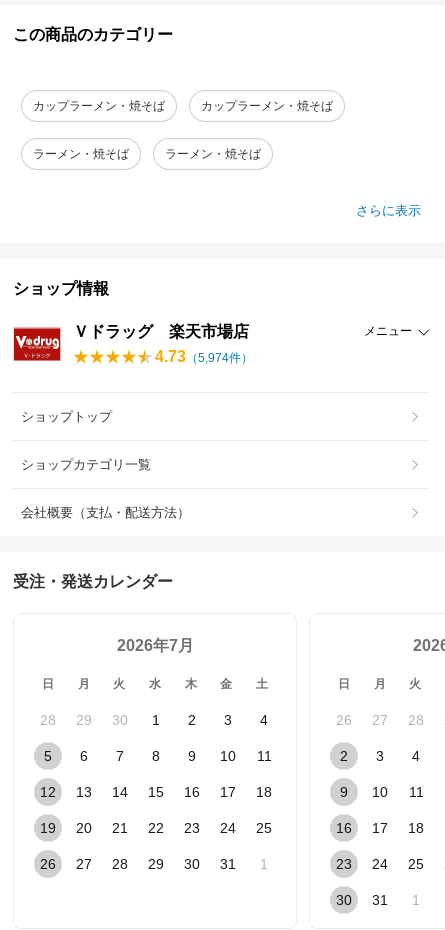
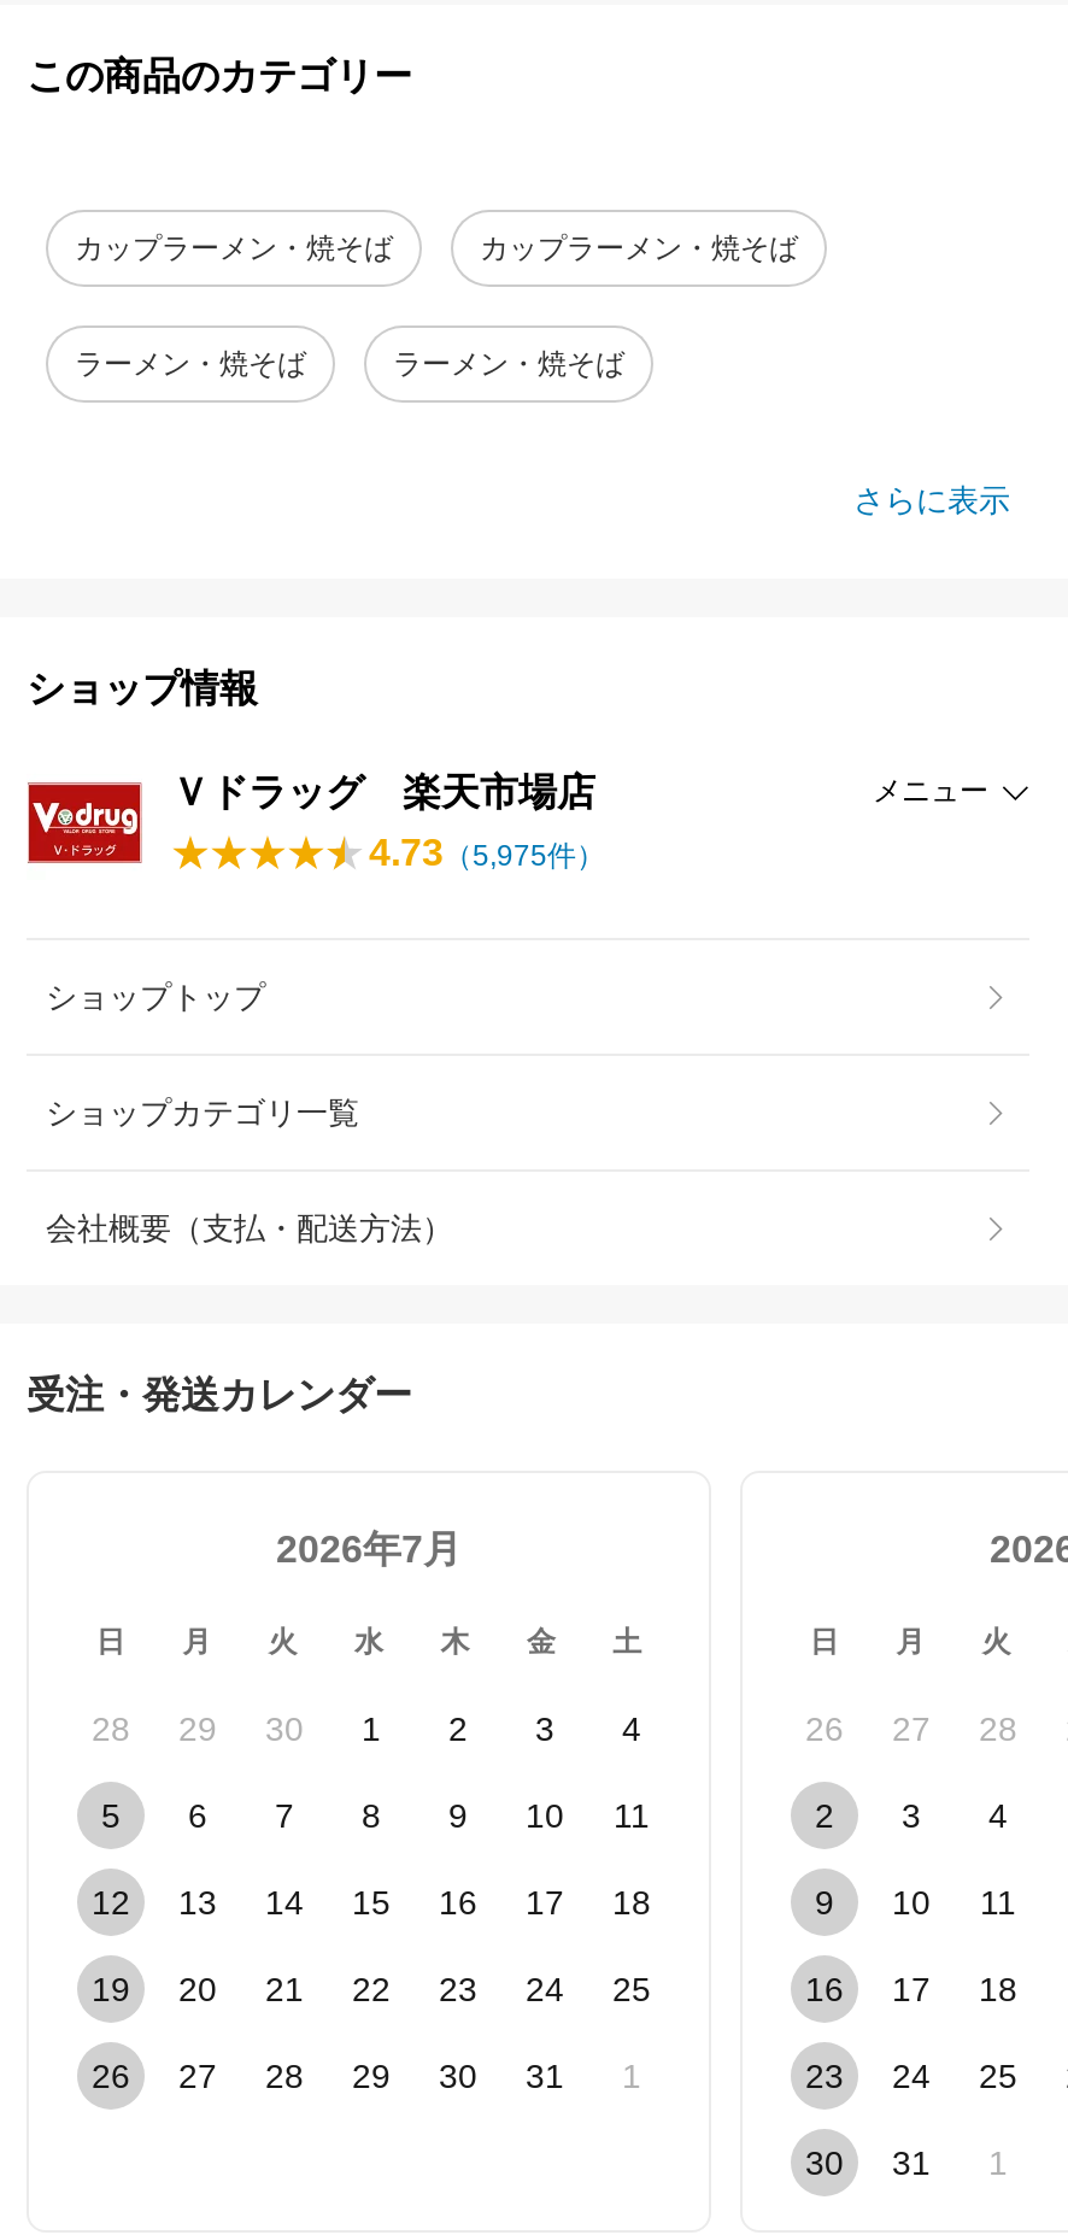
[155,348,253,365] 4.73（5,974件） -> [369,832,605,873] 4.73（5,975件）

